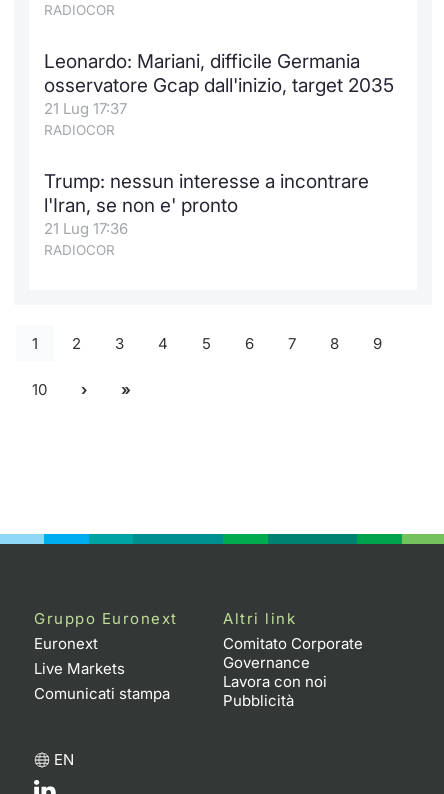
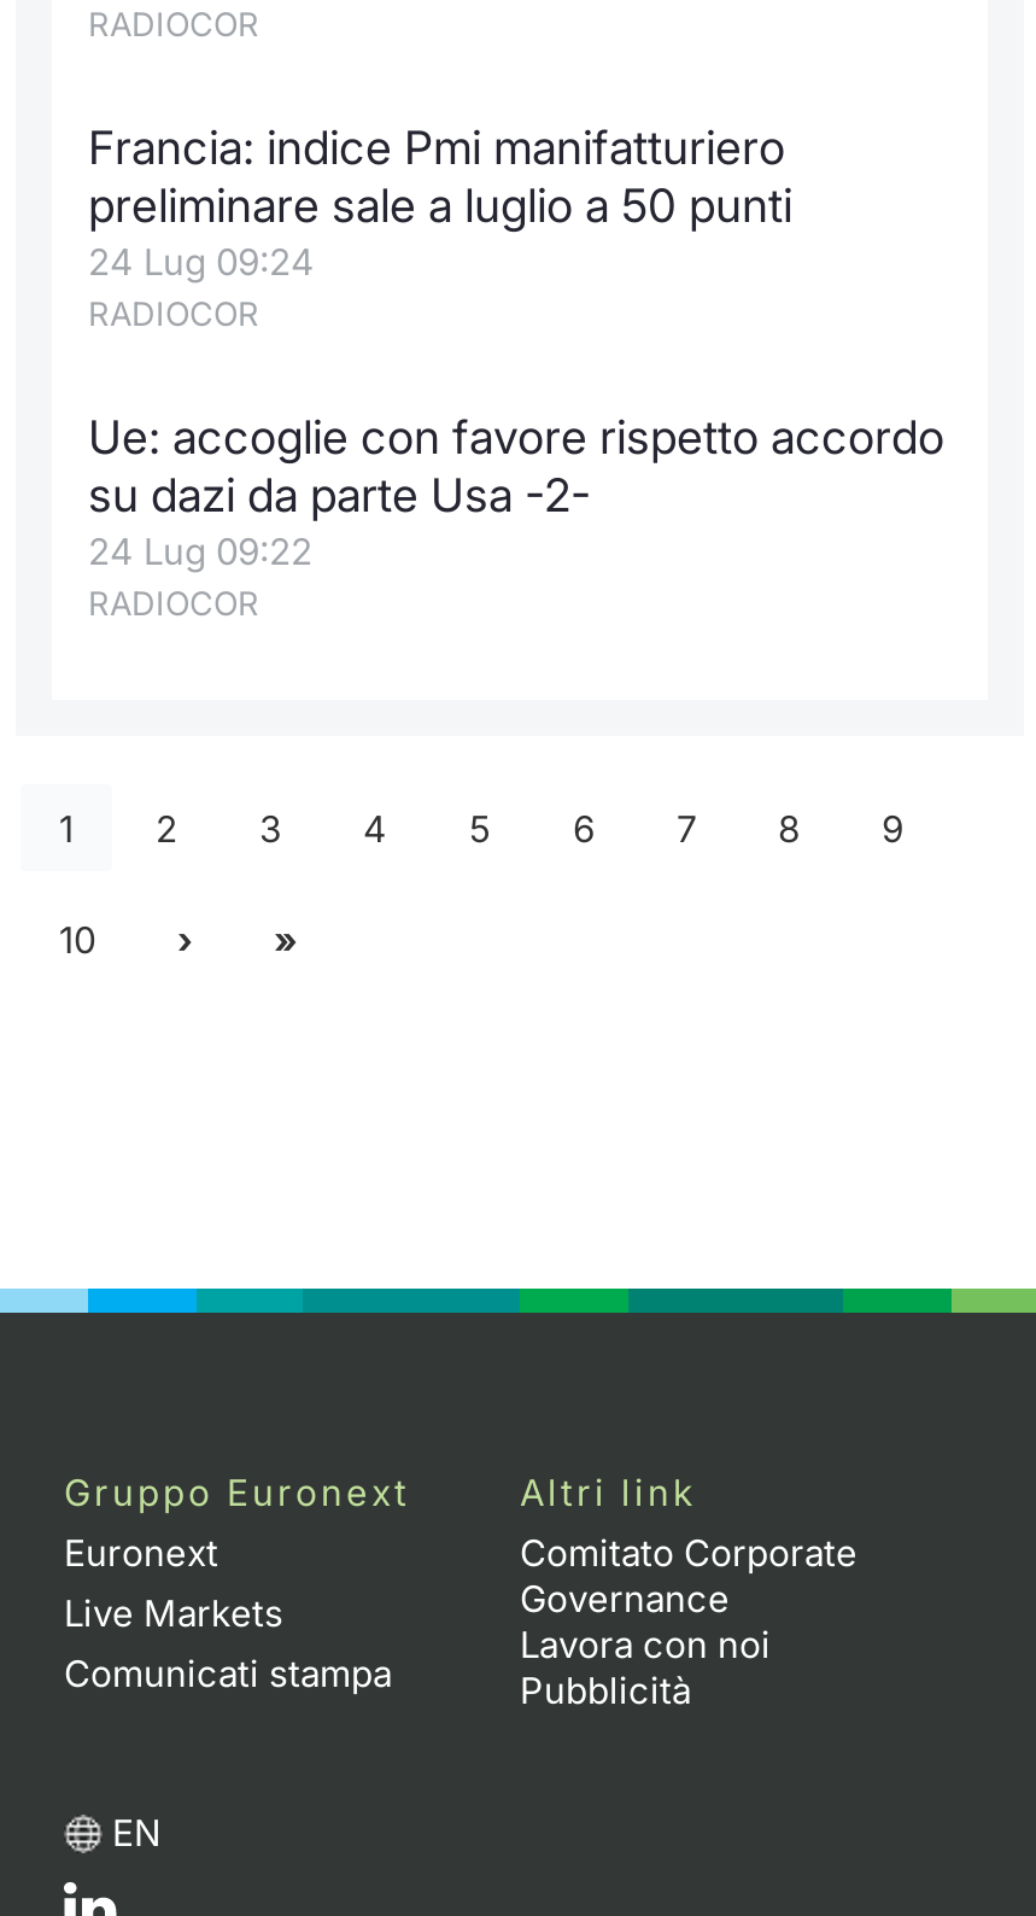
[44,50,394,118] Leonardo: Mariani, difficile Germania | osservatore Gcap dall'inizio, target 2035 | 21 Lug 17:37 -> [88,121,792,285] Francia: indice Pmi manifatturiero | preliminare sale a luglio a 50 punti | 24 Lug 09:24
[44,170,369,238] Trump: nessun interesse a incontrare | l'Iran, se non e' pronto | 21 Lug 17:36 -> [88,410,944,574] Ue: accoglie con favore rispetto accordo | su dazi da parte Usa -2- | 24 Lug 09:22

